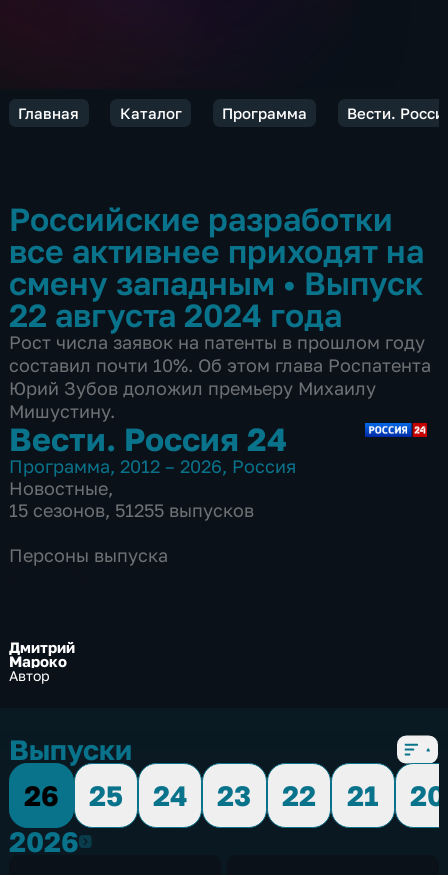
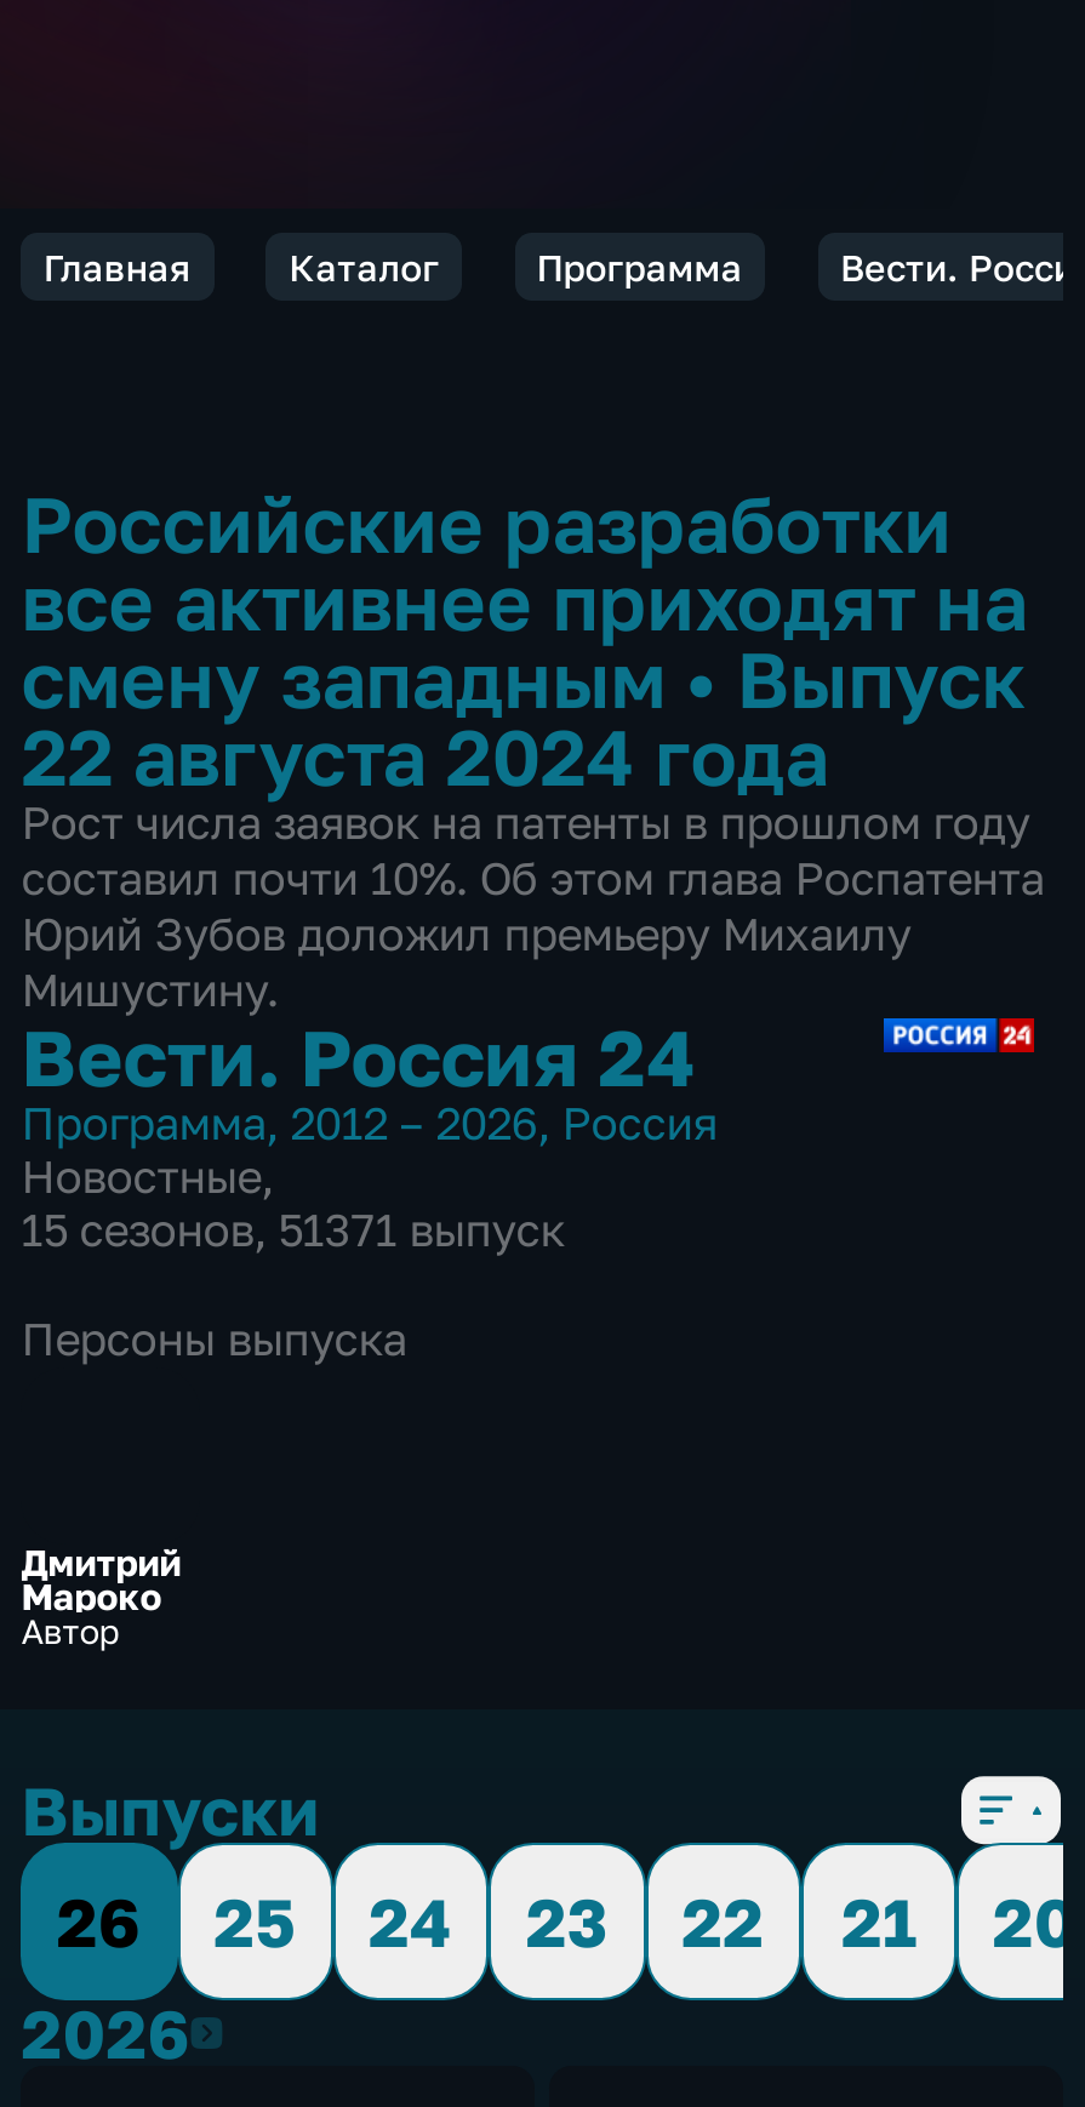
[9,499,254,521] 15 сезонов, 51255 выпусков -> [21,1202,564,1255] 15 сезонов, 51371 выпуск

